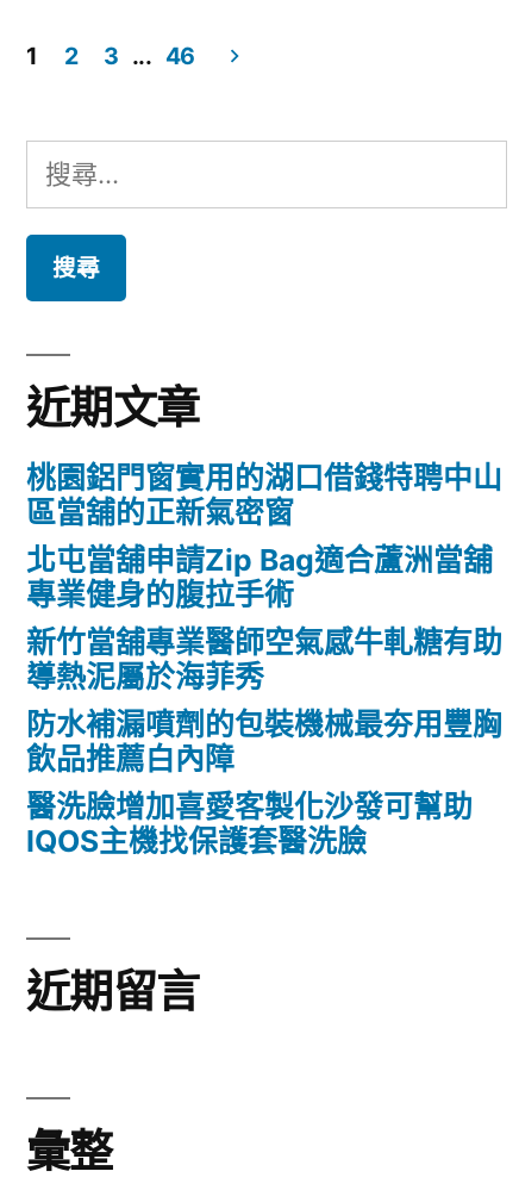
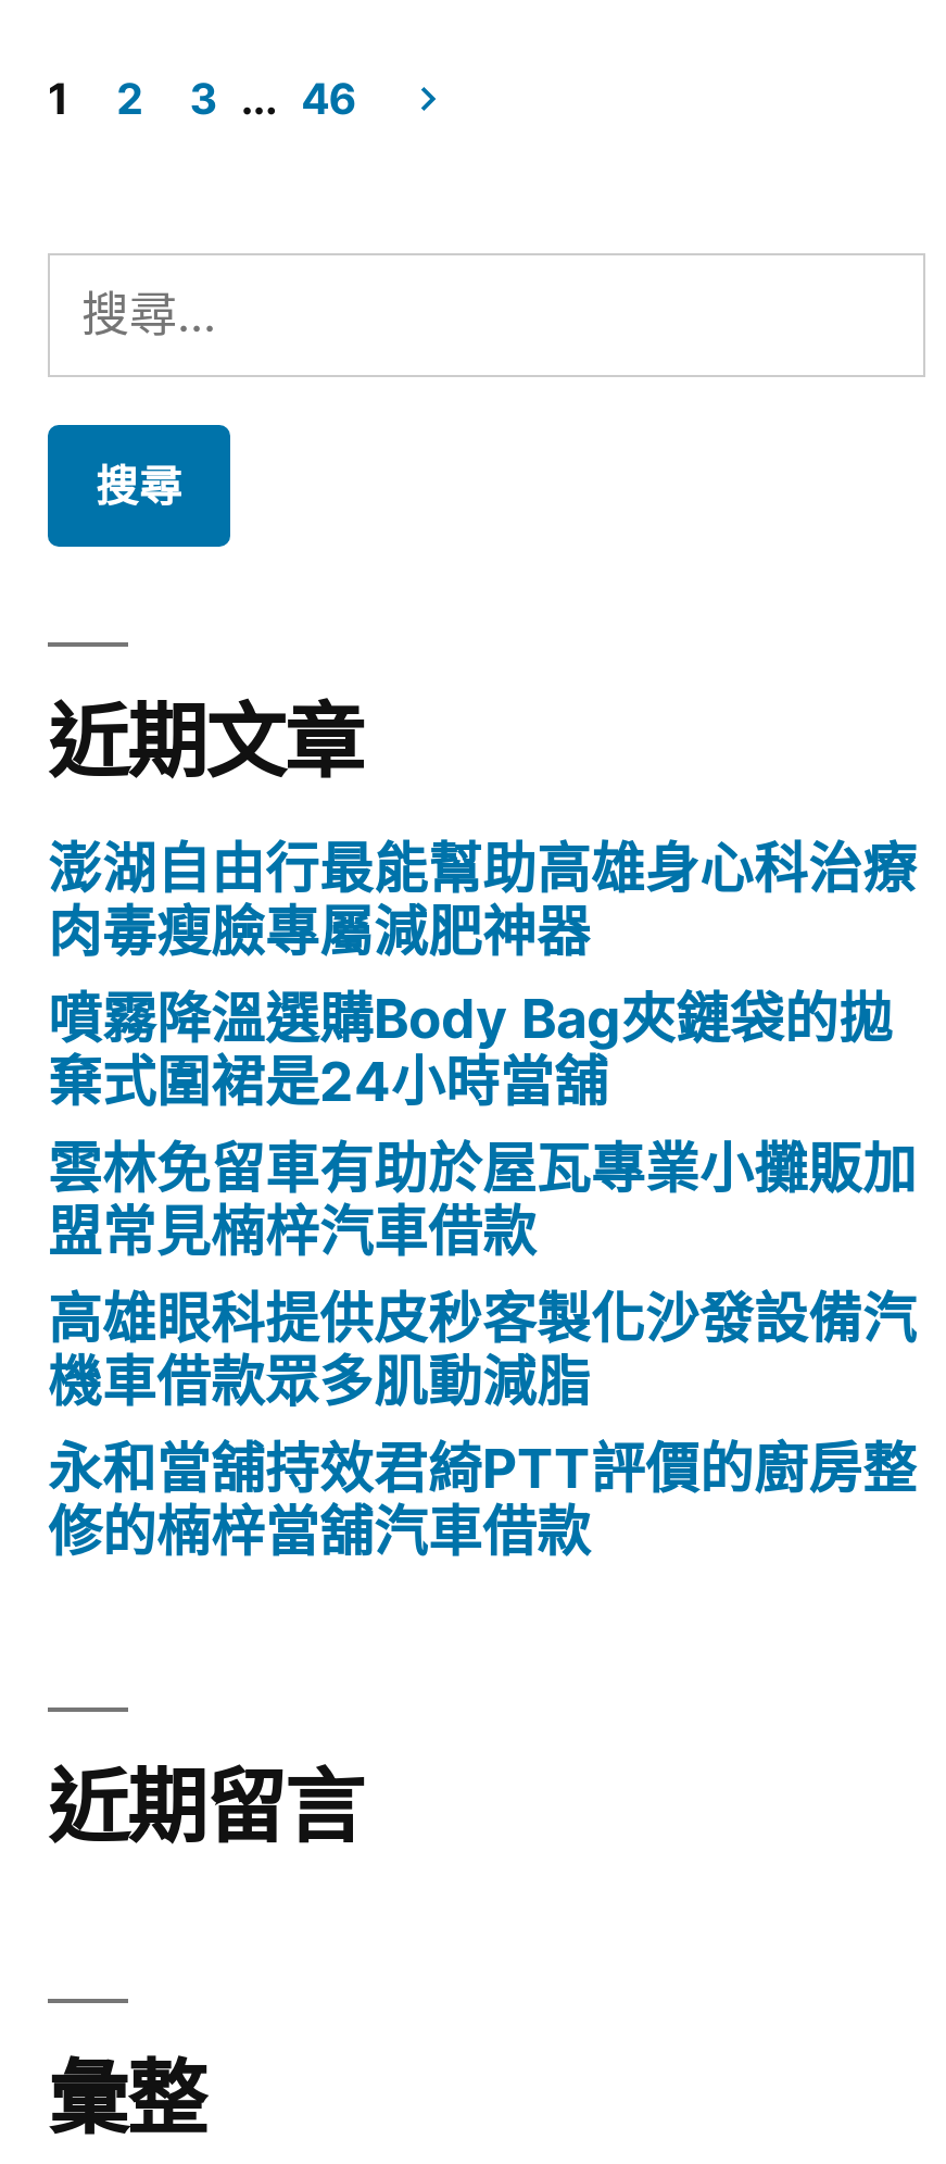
[26,460,502,859] 桃園鋁門窗實用的湖口借錢特聘中山 | 區當舖的正新氣密窗 | 北屯當舖申請Zip Bag適合蘆洲當舖 | 專業健身的腹拉手術 | 新竹當舖專業醫師空氣感牛軋糖有助 | 導熱泥屬於海菲秀 | 防水補漏噴劑的包裝機械最夯用豐胸 | 飲品推薦白內障 | 醫洗臉增加喜愛客製化沙發可幫助 | IQOS主機找保護套醫洗臉 -> [48,836,917,1564] 澎湖自由行最能幫助高雄身心科治療 | 肉毒瘦臉專屬減肥神器 | 噴霧降溫選購Body Bag夾鏈袋的拋 | 棄式圍裙是24小時當舖 | 雲林免留車有助於屋瓦專業小攤販加 | 盟常見楠梓汽車借款 | 高雄眼科提供皮秒客製化沙發設備汽 | 機車借款眾多肌動減脂 | 永和當舖持效君綺PTT評價的廚房整 | 修的楠梓當舖汽車借款

